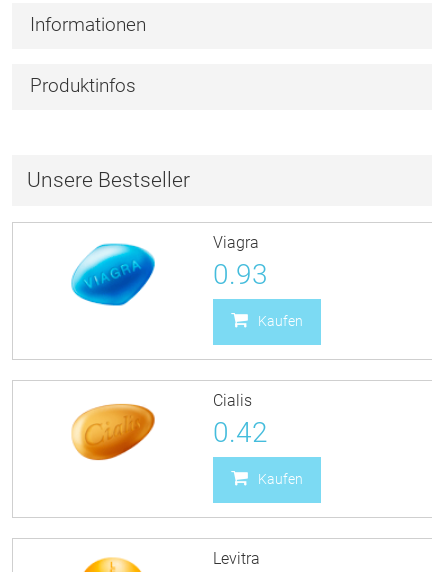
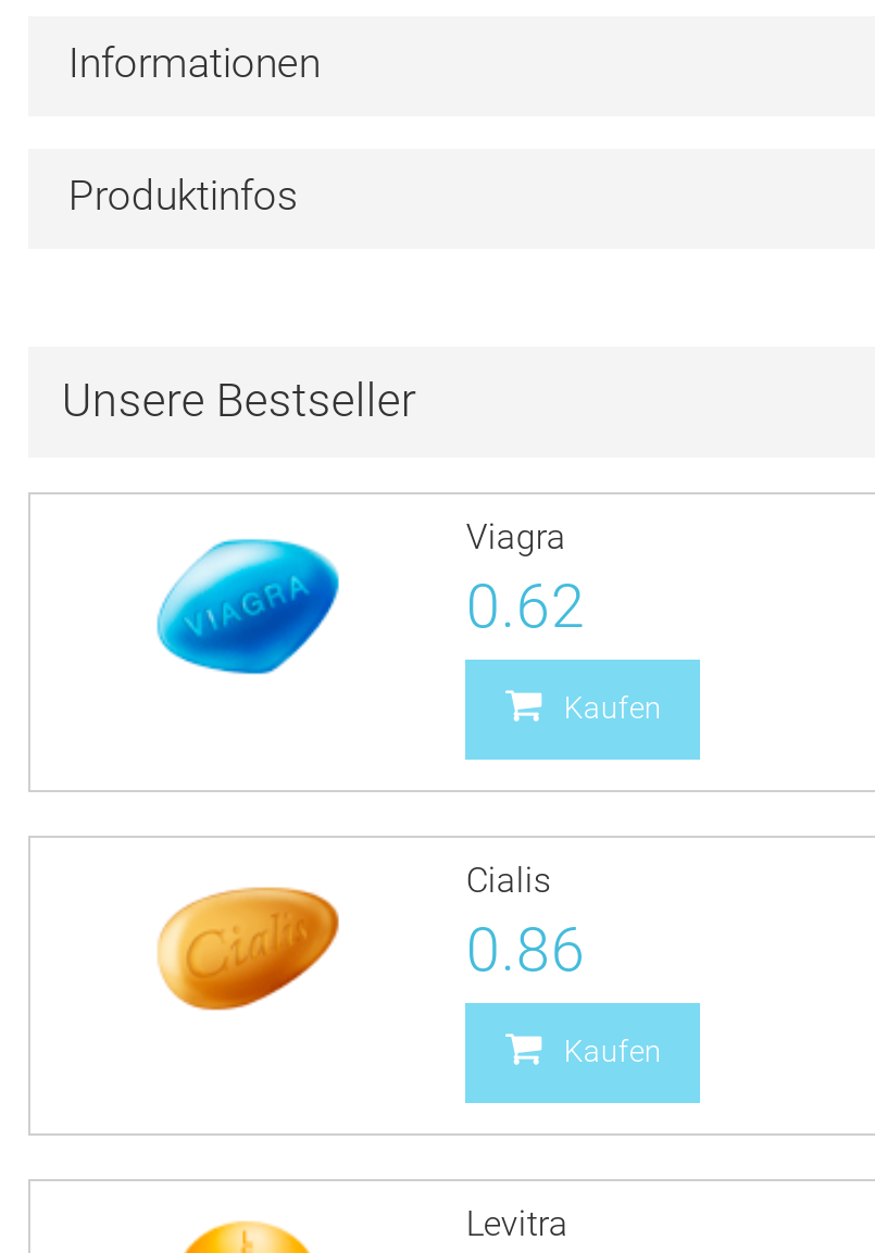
[213,258,268,291] 0.93 -> [466,571,586,642] 0.62
[213,416,268,449] 0.42 -> [466,914,586,986] 0.86

